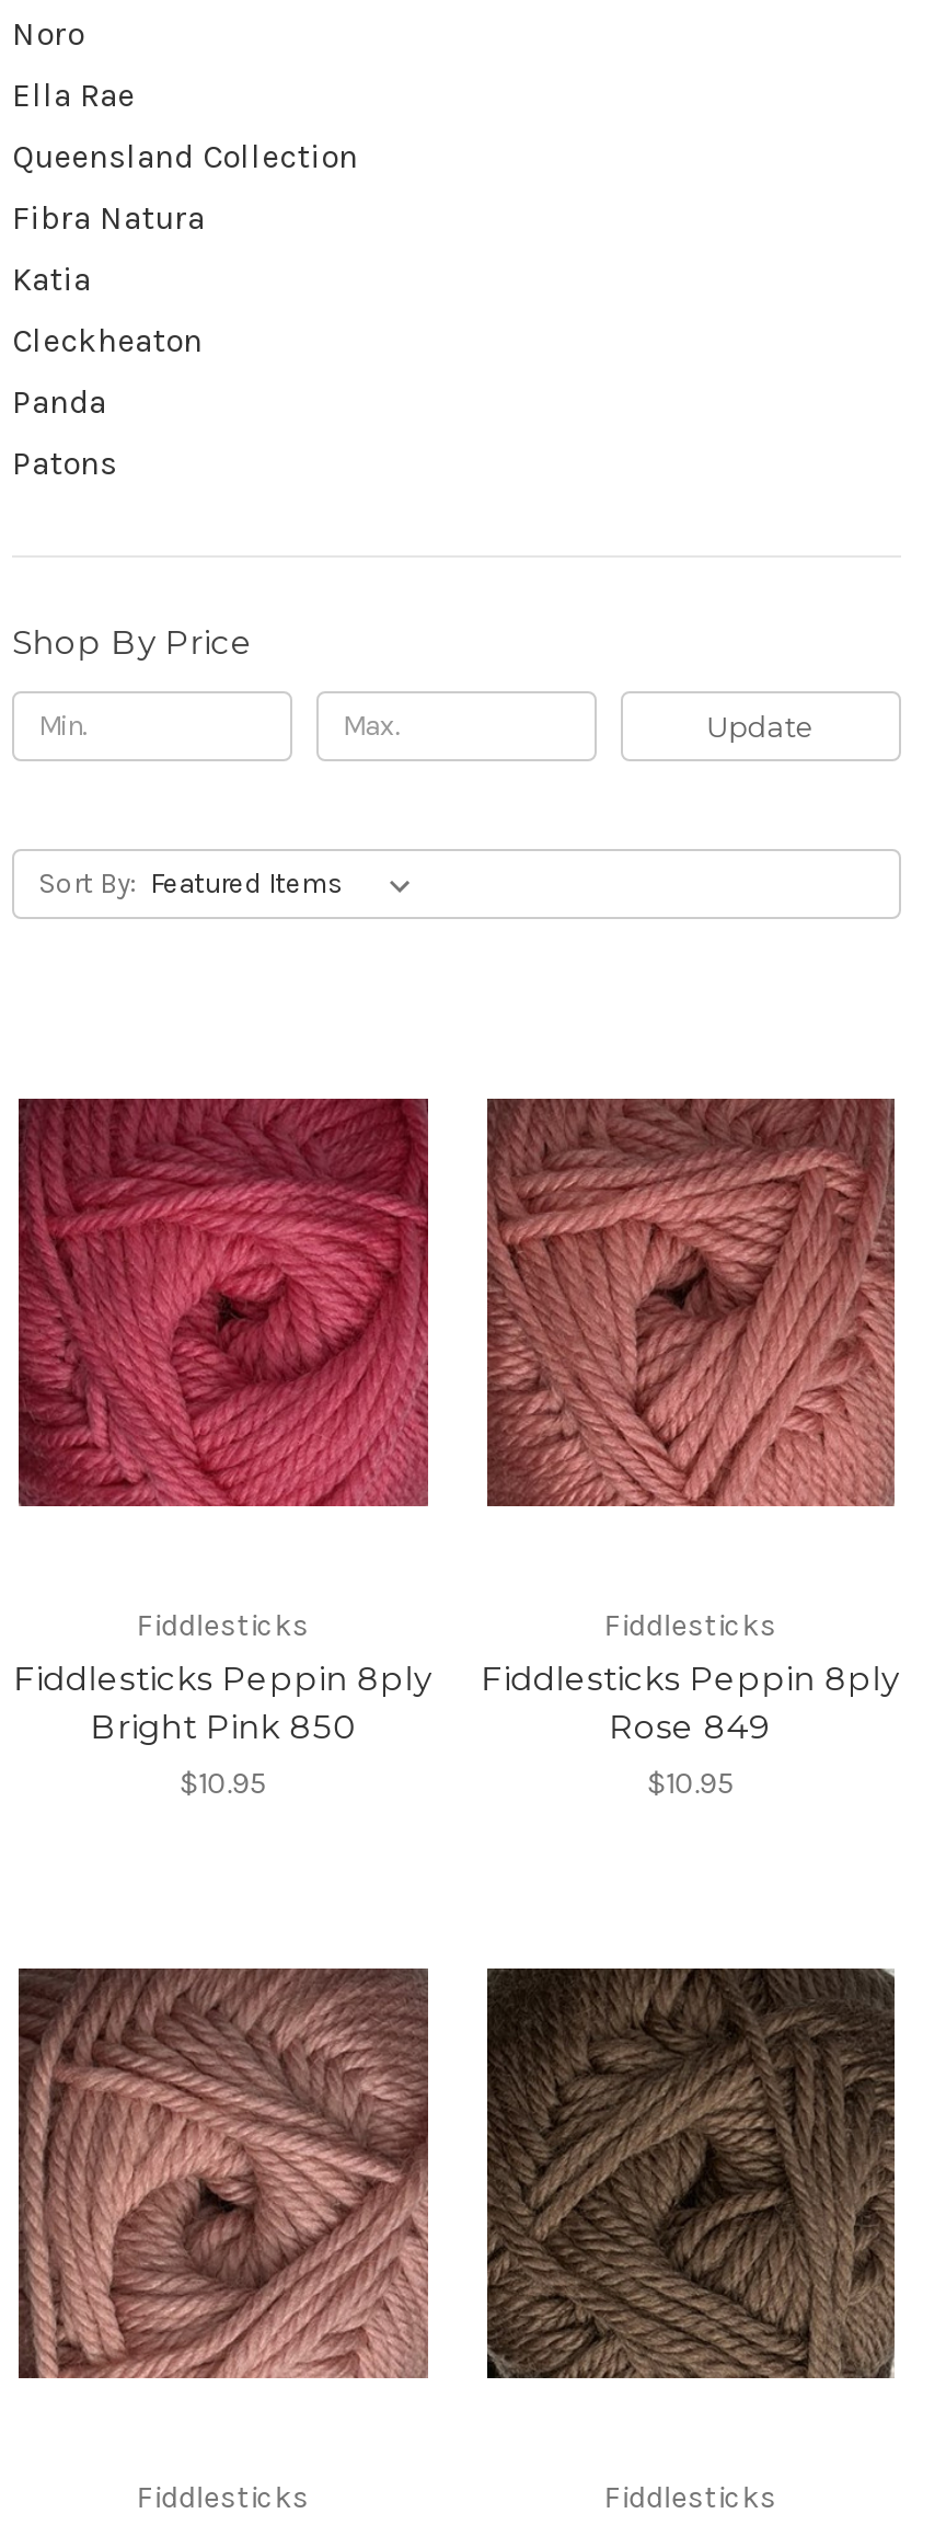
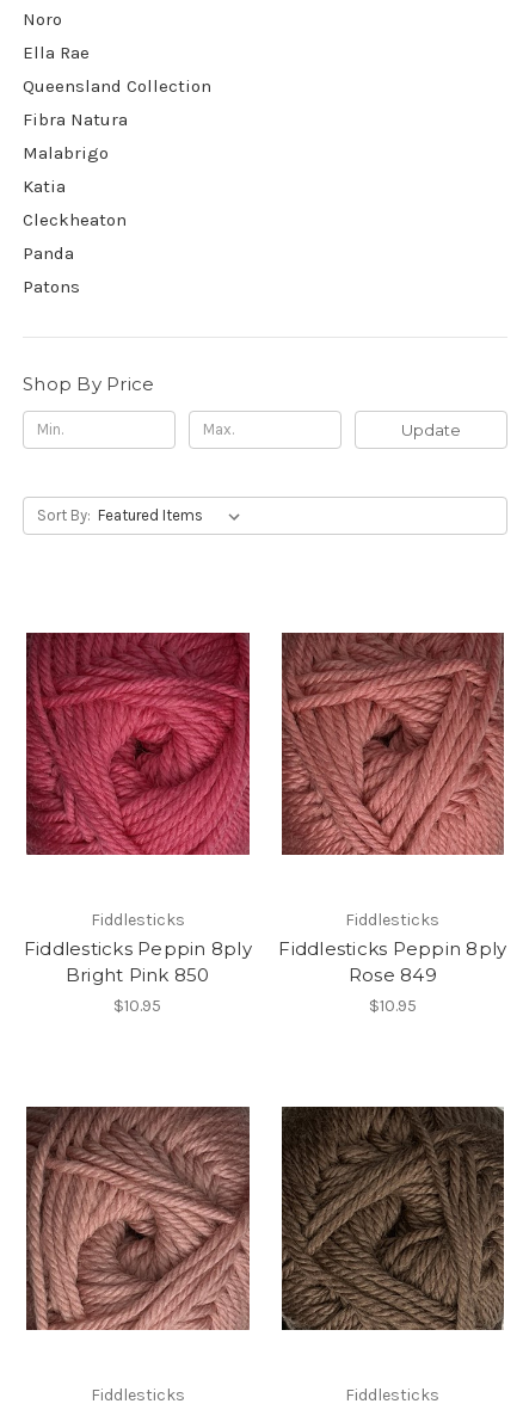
none -> [23,142,109,164] Malabrigo

